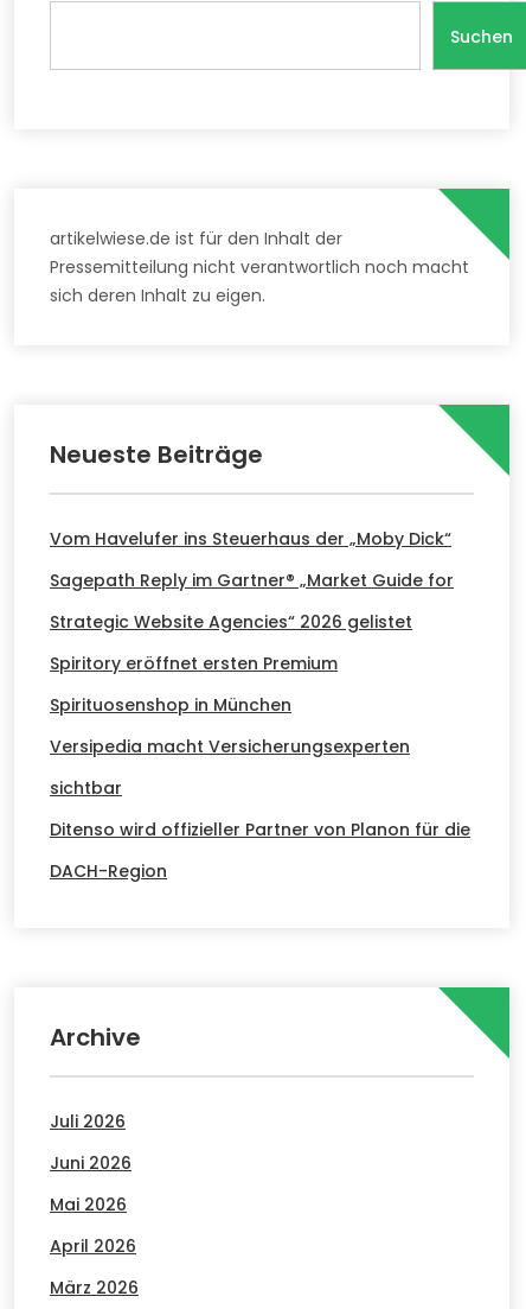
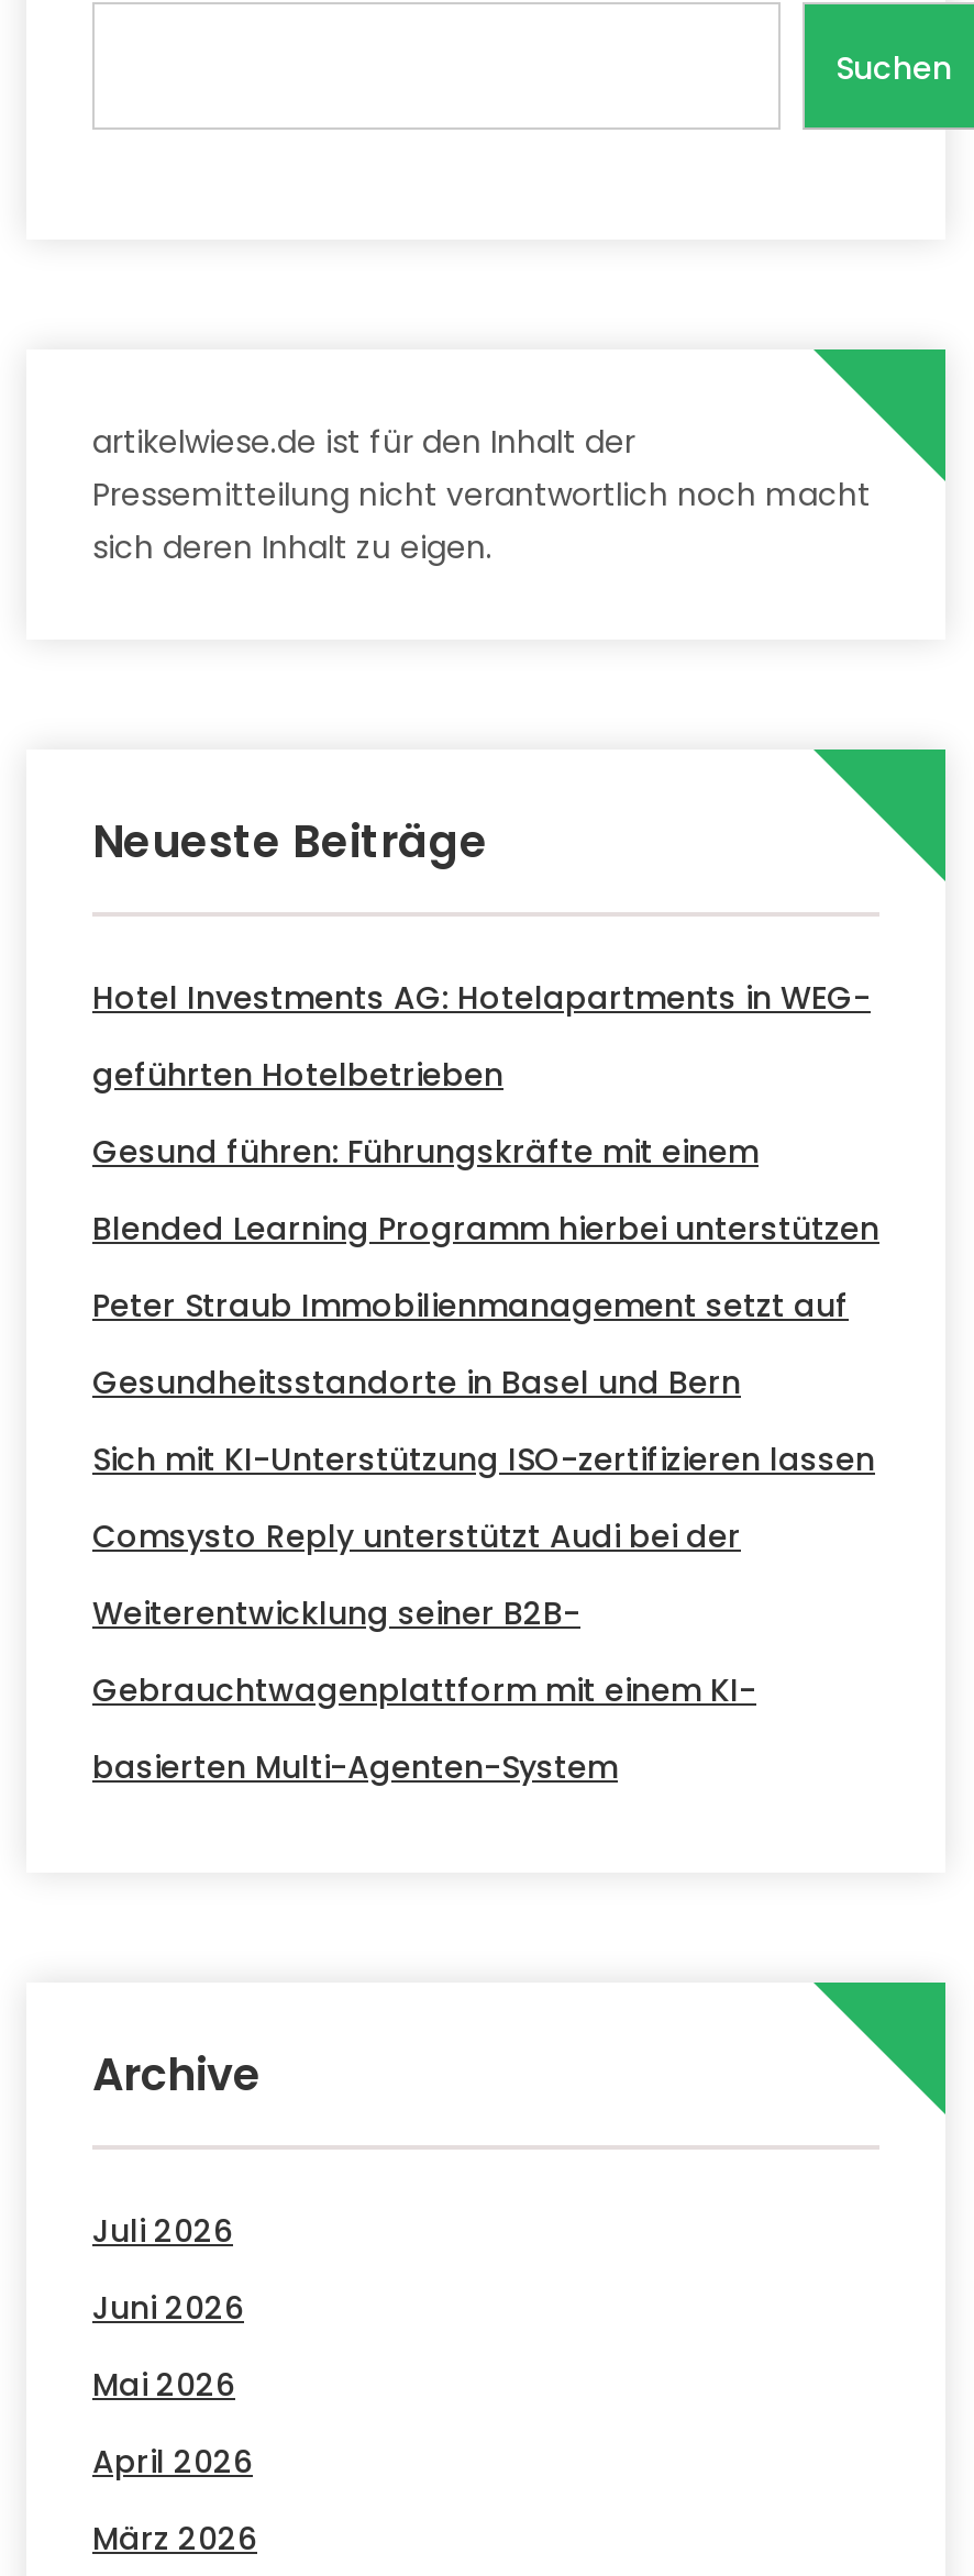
[50,526,470,882] Vom Havelufer ins Steuerhaus der „Moby Dick“ | Sagepath Reply im Gartner® „Market Guide for | Strategic Website Agencies“ 2026 gelistet | Spiritory eröffnet ersten Premium | Spirituosenshop in München | Versipedia macht Versicherungsexperten | sichtbar | Ditenso wird offizieller Partner von Planon für die | DACH-Region -> [92,975,879,1788] Hotel Investments AG: Hotelapartments in WEG- | geführten Hotelbetrieben | Gesund führen: Führungskräfte mit einem | Blended Learning Programm hierbei unterstützen | Peter Straub Immobilienmanagement setzt auf | Gesundheitsstandorte in Basel und Bern | Sich mit KI-Unterstützung ISO-zertifizieren lassen | Comsysto Reply unterstützt Audi bei der | Weiterentwicklung seiner B2B- | Gebrauchtwagenplattform mit einem KI- | basierten Multi-Agenten-System

